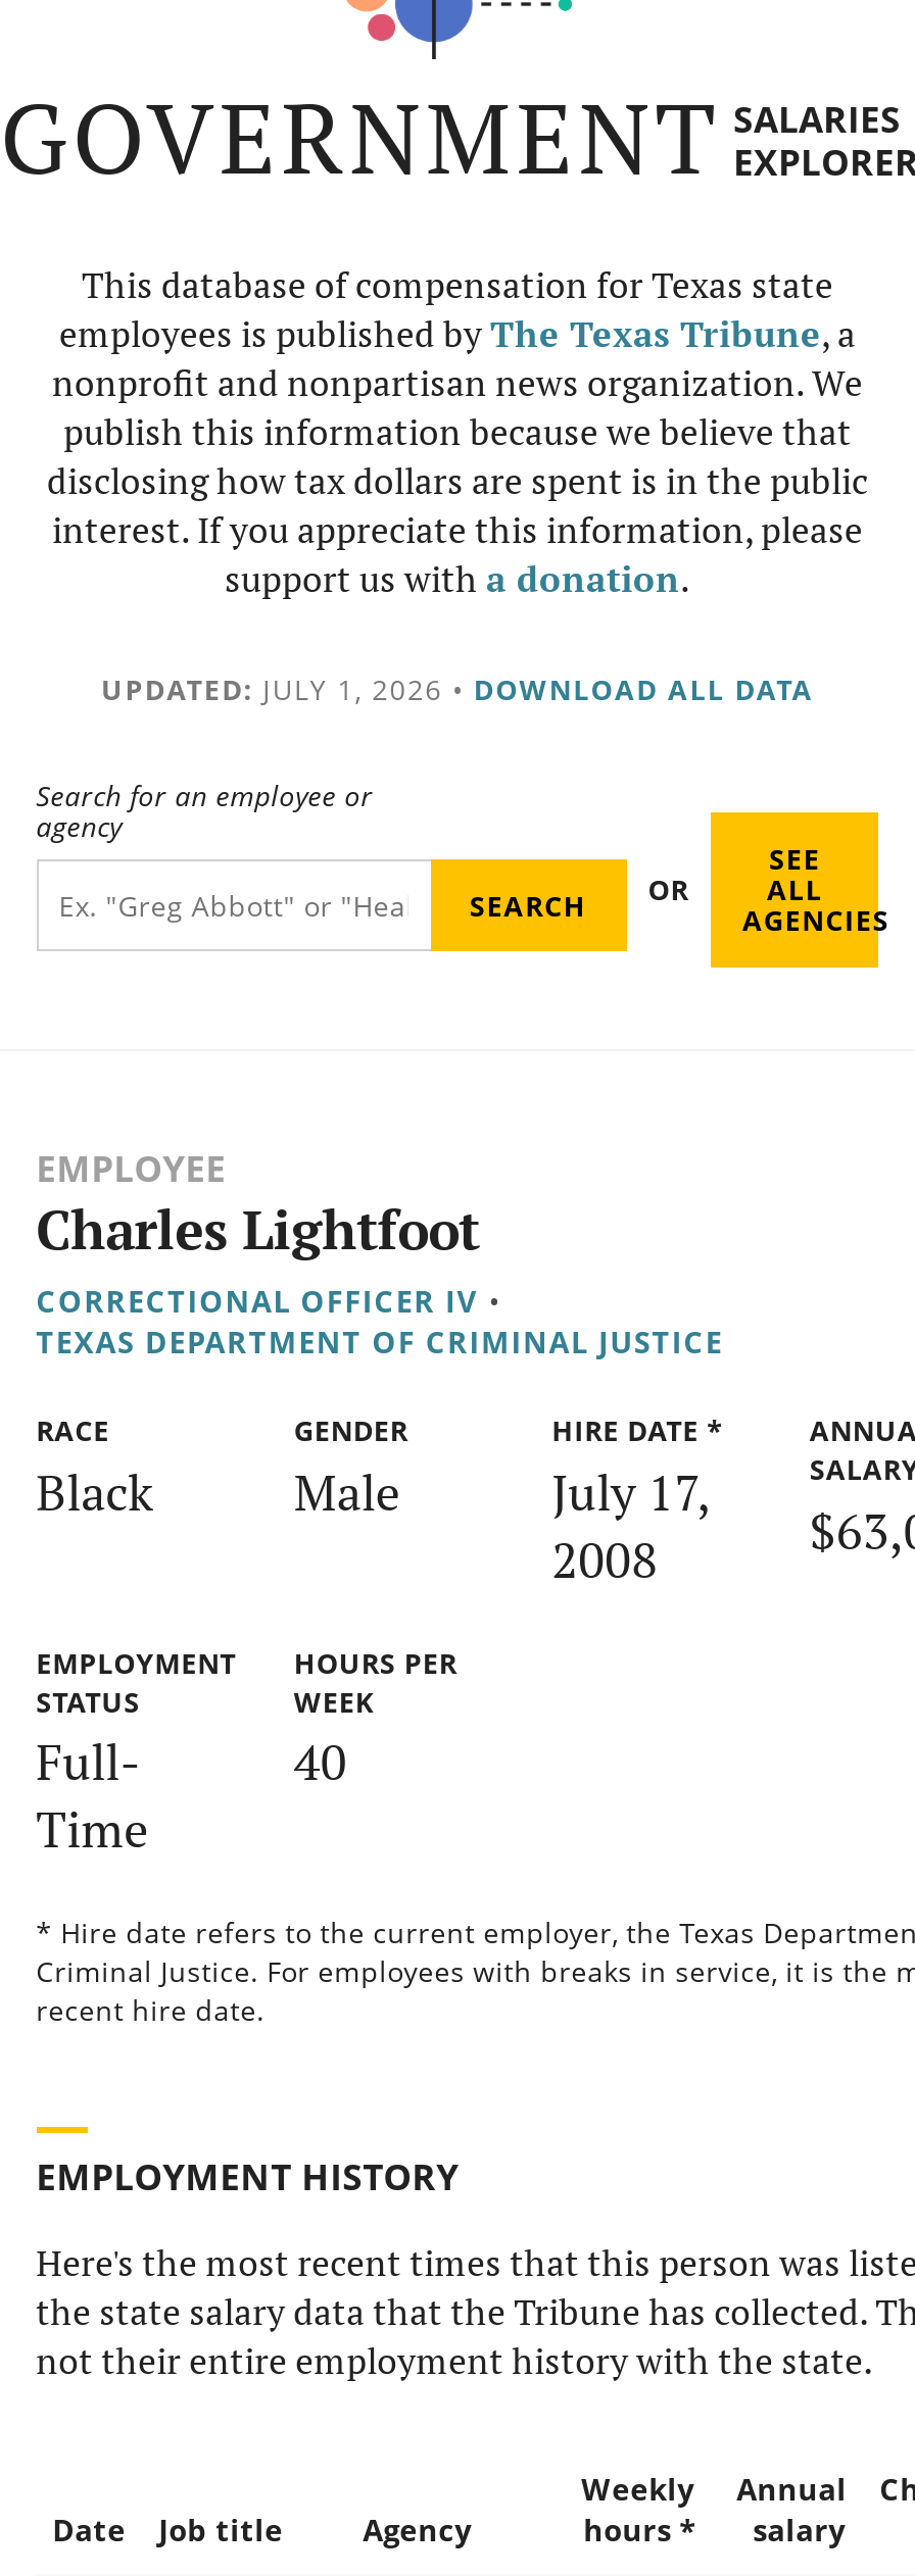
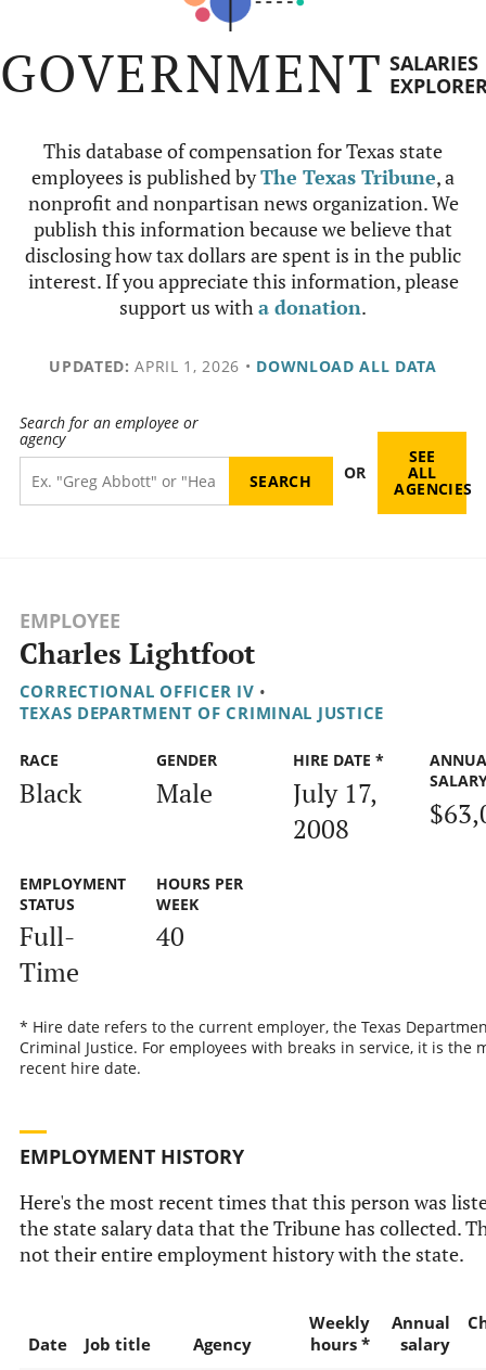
[101,670,814,708] UPDATED: JULY 1, 2026 • DOWNLOAD ALL DATA -> [49,356,437,376] UPDATED: APRIL 1, 2026 • DOWNLOAD ALL DATA

